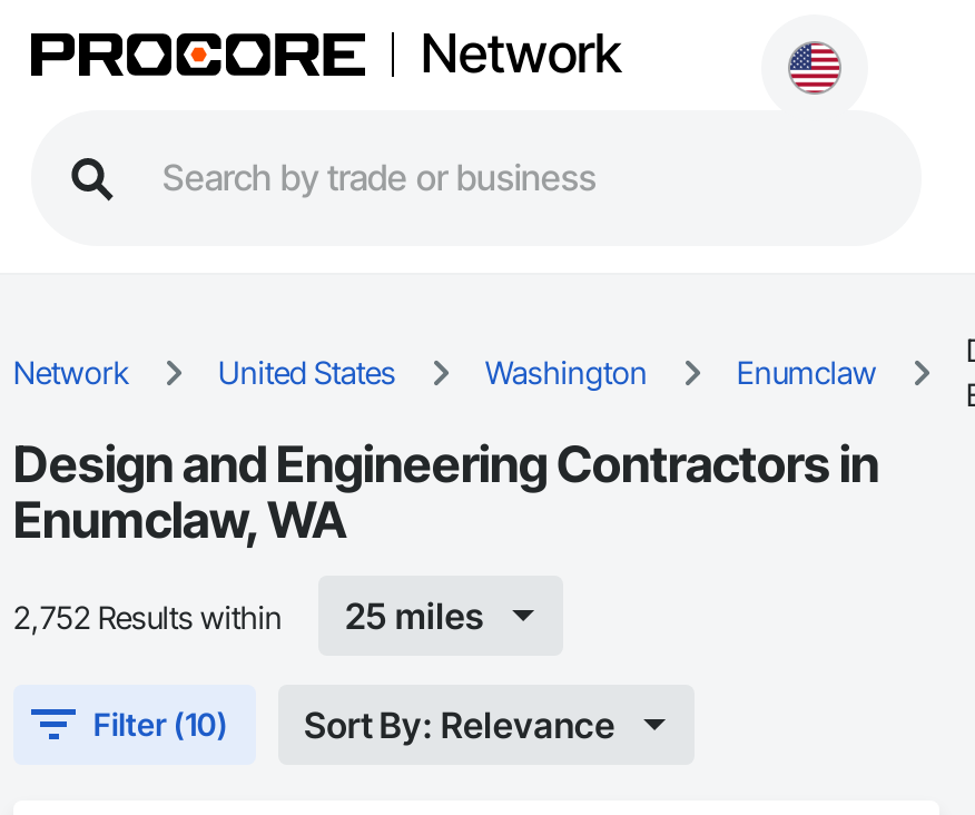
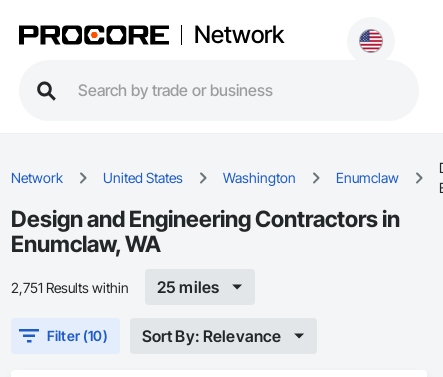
[13,597,283,635] 2,752 Results within -> [11,278,129,295] 2,751 Results within

